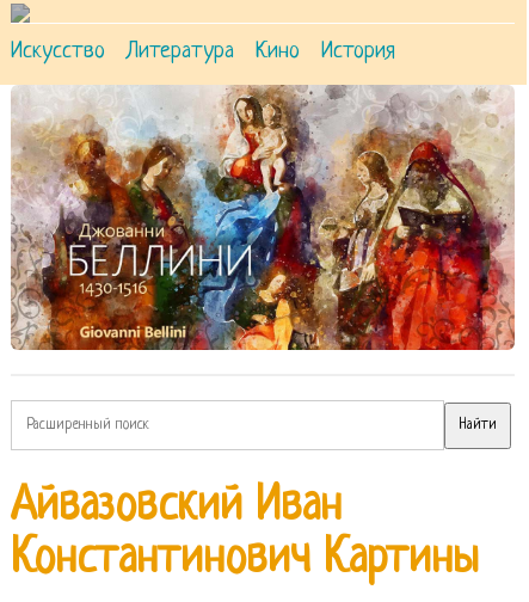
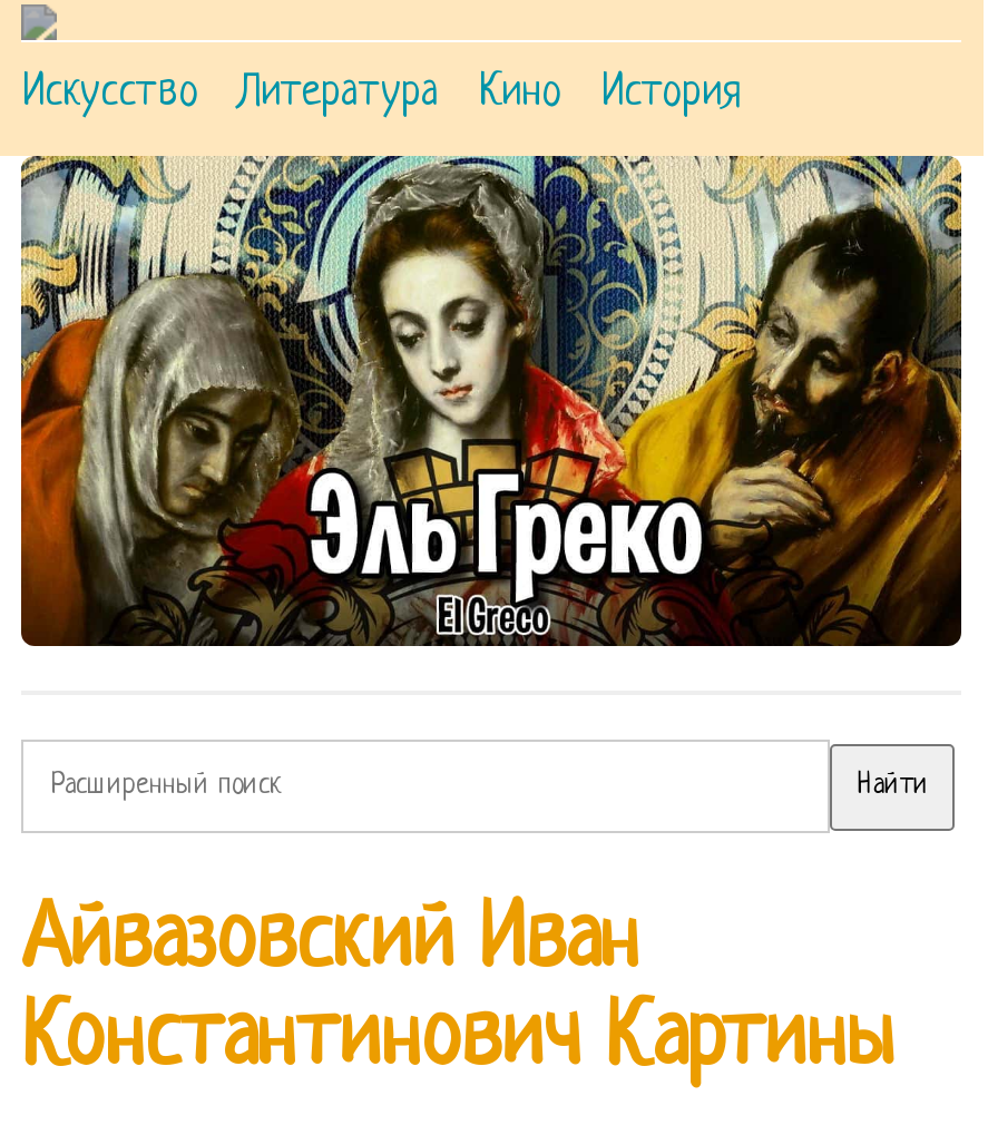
[10,85,516,351] [image] -> [19,154,963,648] [image]

